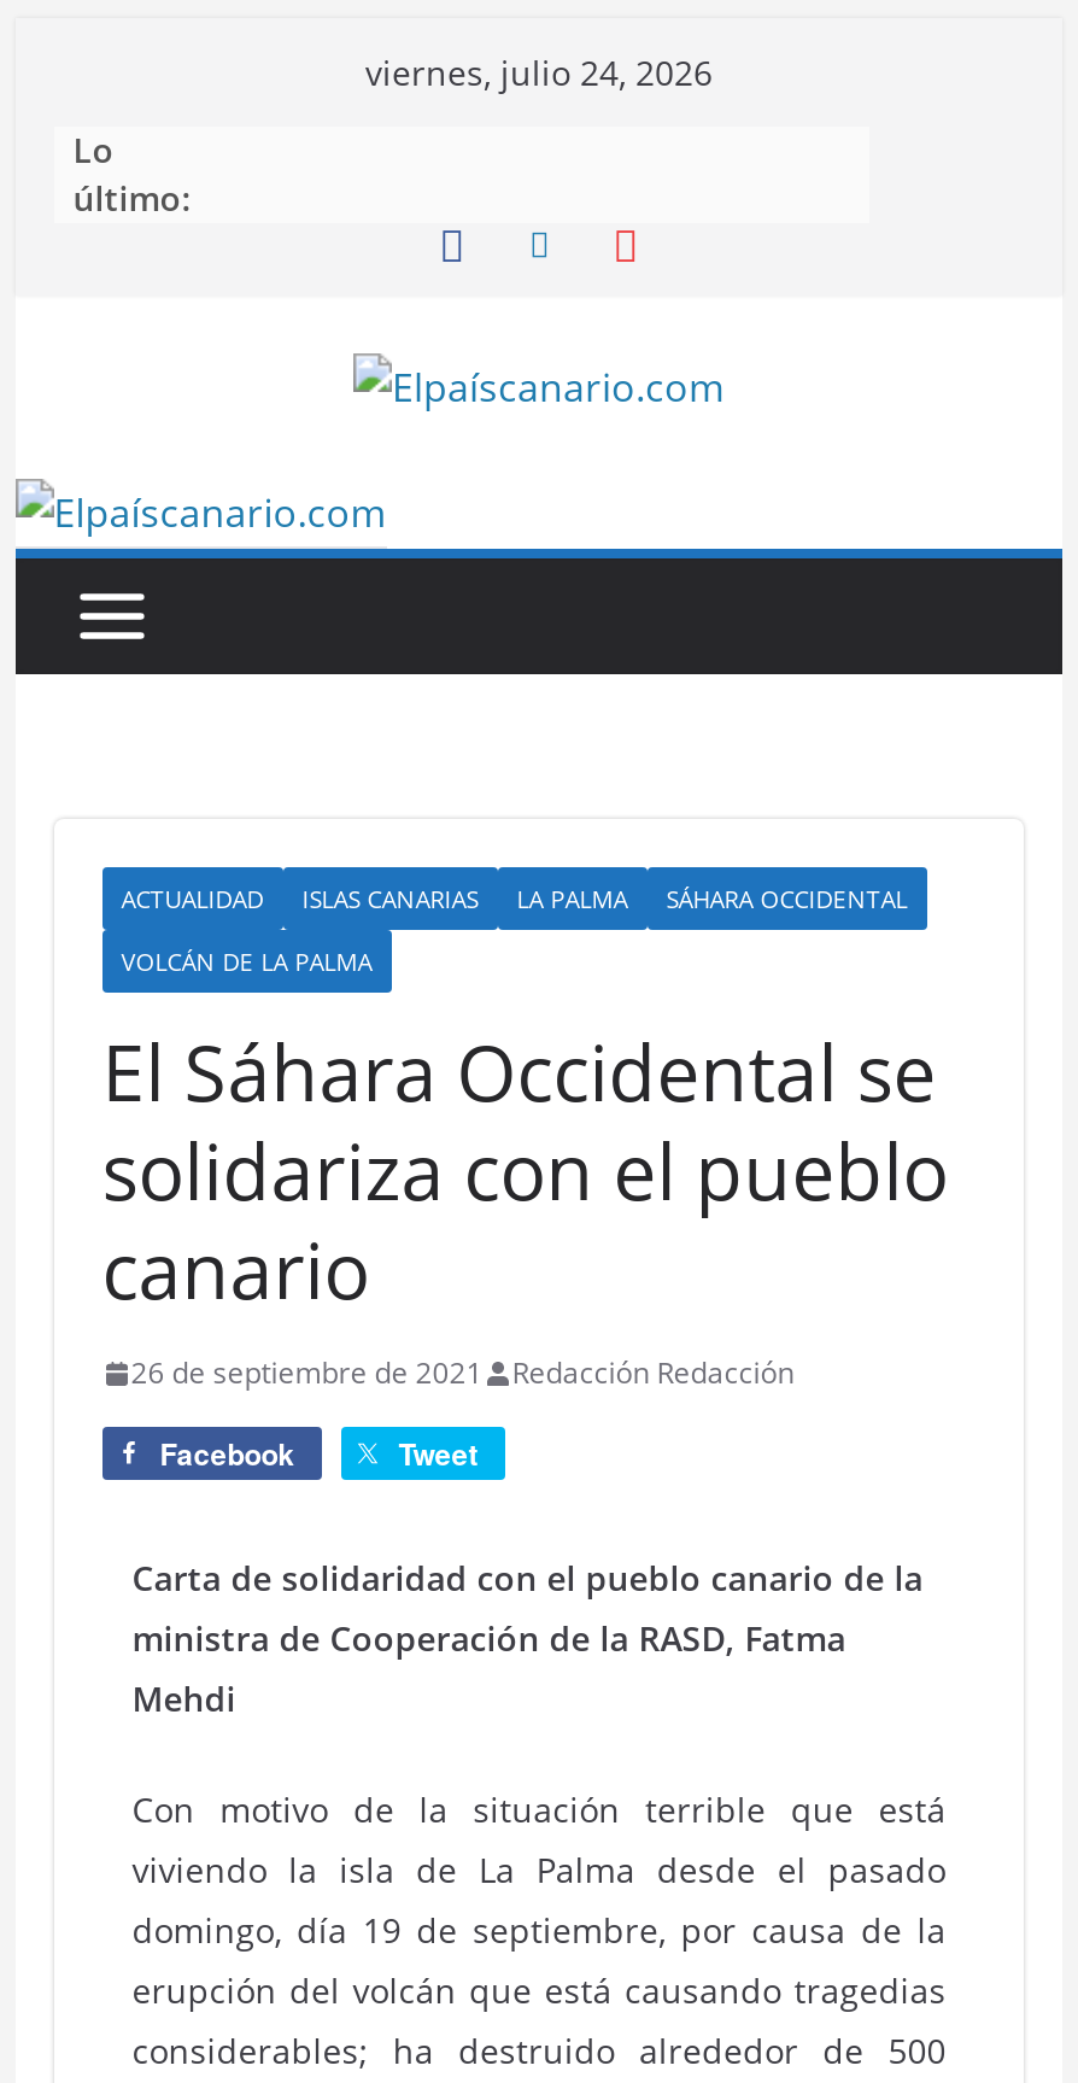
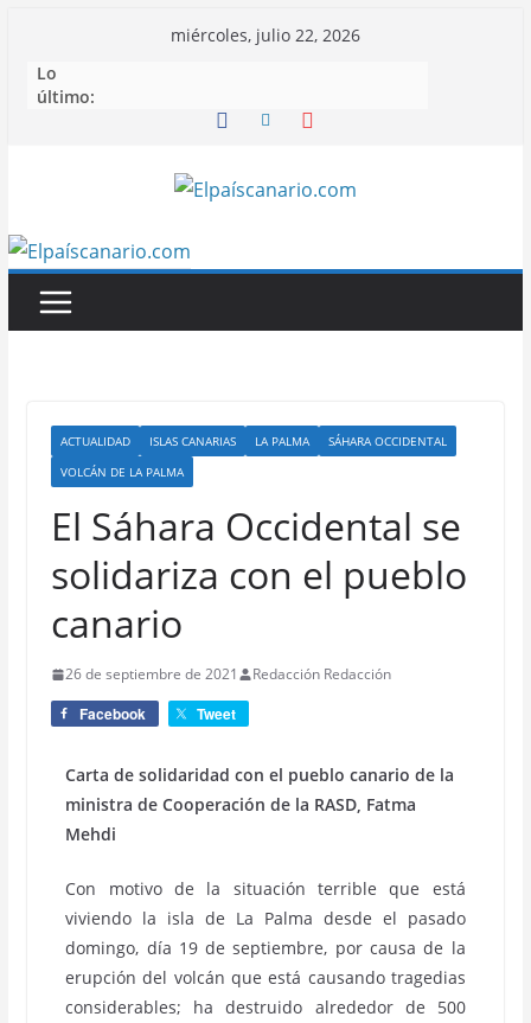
[365,49,713,95] viernes, julio 24, 2026 -> [171,24,360,46] miércoles, julio 22, 2026

